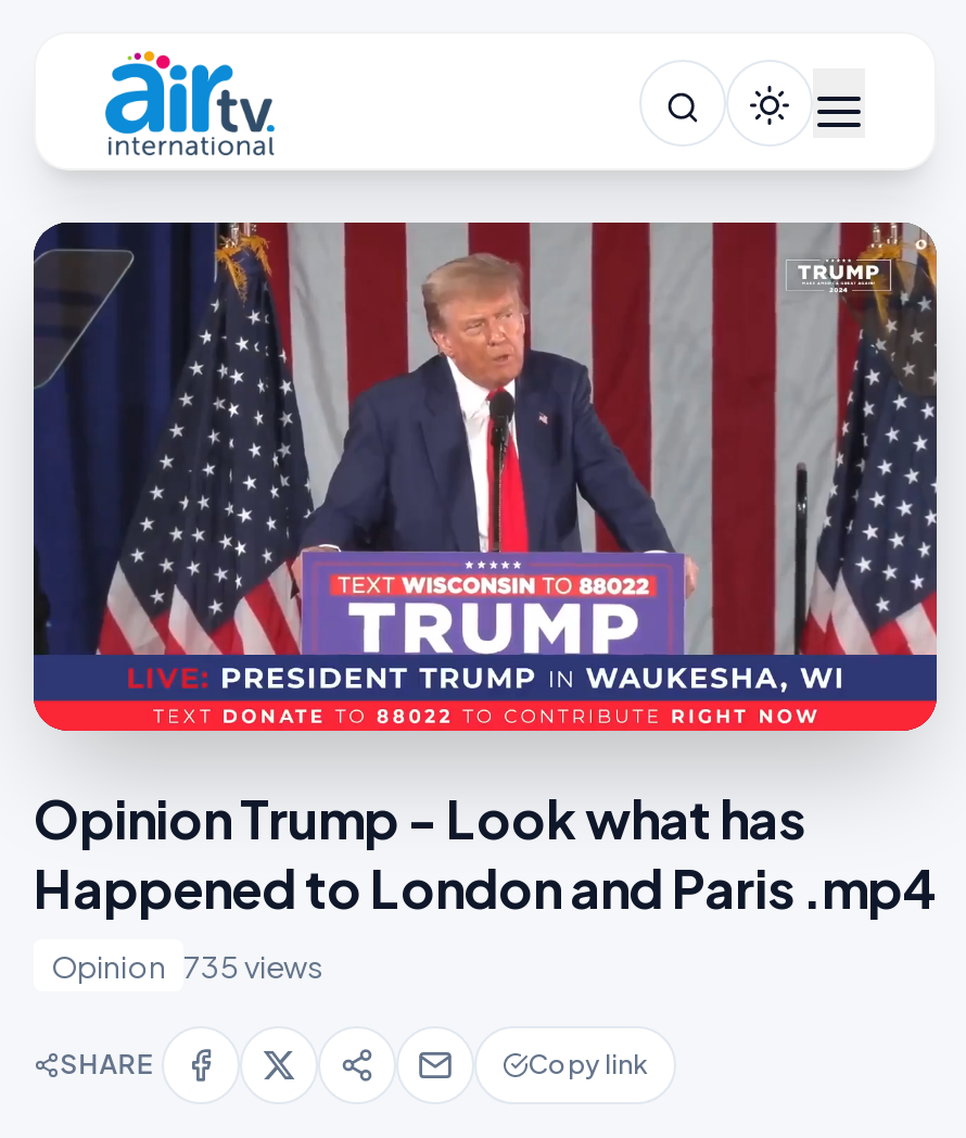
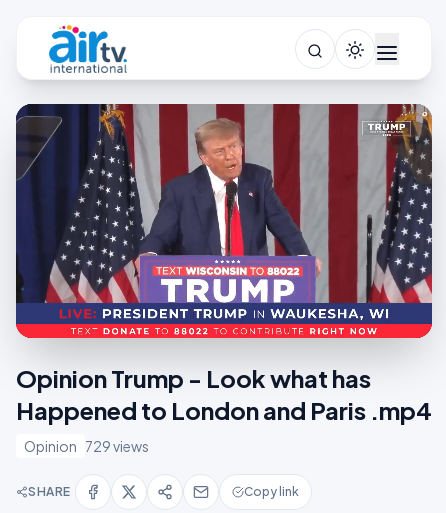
[51,946,322,985] Opinion 735 views -> [24,437,149,455] Opinion 729 views

